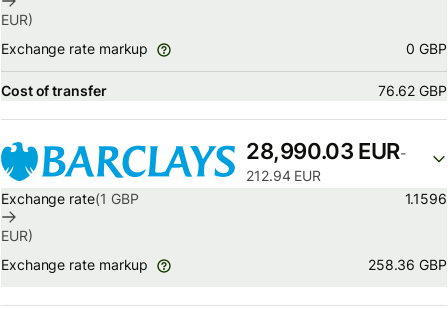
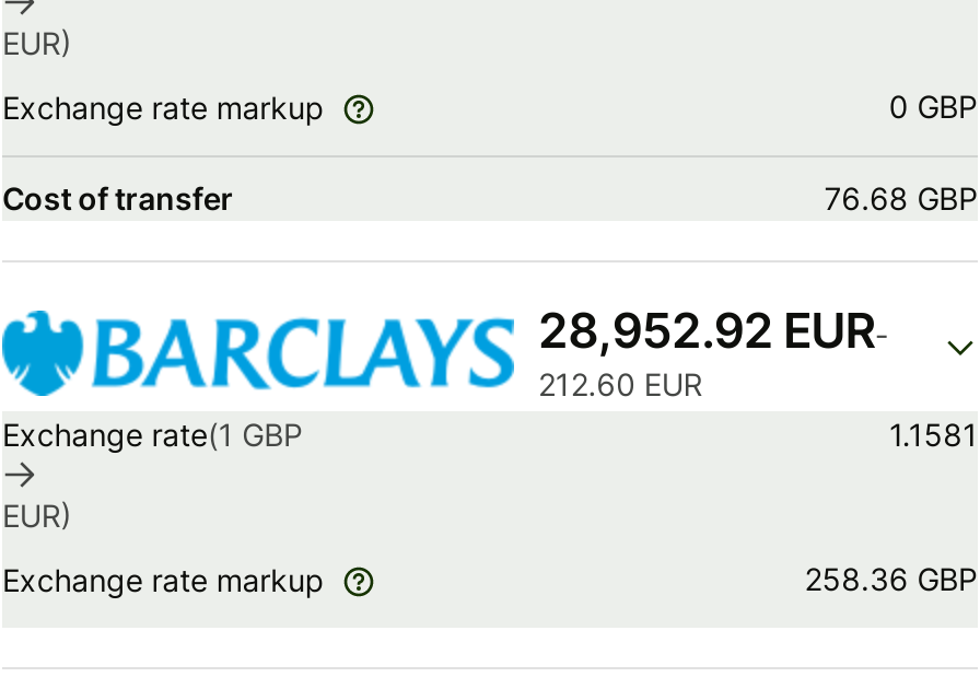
[378,82,447,99] 76.62 GBP -> [824,180,978,217] 76.68 GBP
[246,138,406,164] 28,990.03 EUR- -> [538,302,888,359] 28,952.92 EUR-
[246,167,321,184] 212.94 EUR -> [538,366,703,403] 212.60 EUR
[404,190,447,207] 1.1596 -> [889,416,978,453] 1.1581

